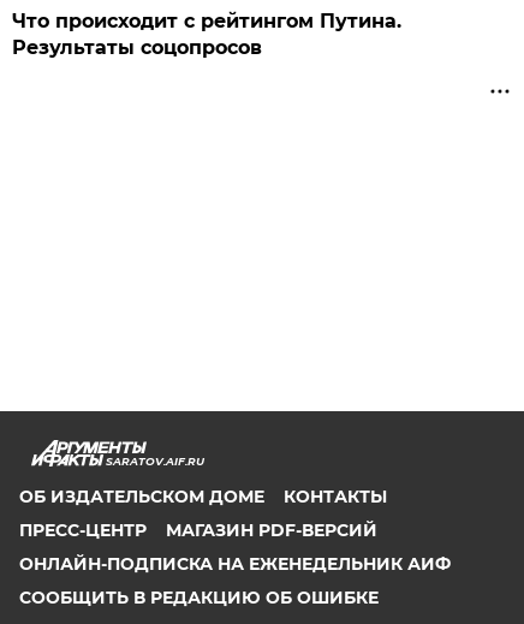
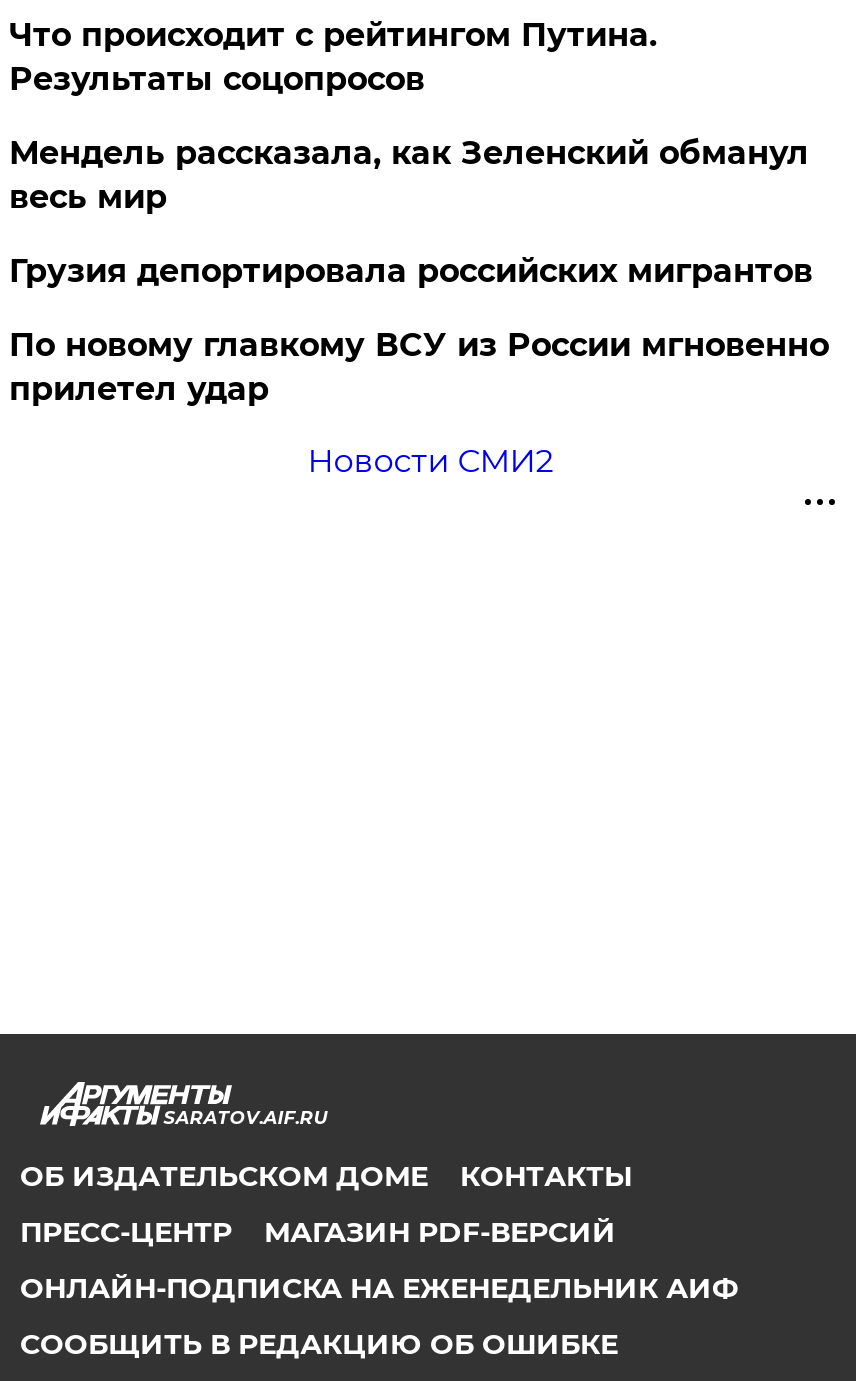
none -> [9,135,829,481] Мендель рассказала, как Зеленский обманул | весь мир | Грузия депортировала российских мигрантов | По новому главкому ВСУ из России мгновенно | прилетел удар | Новости СМИ2

